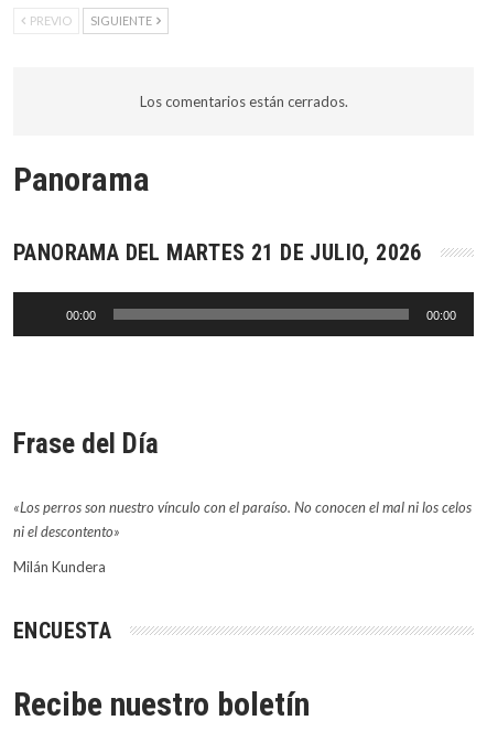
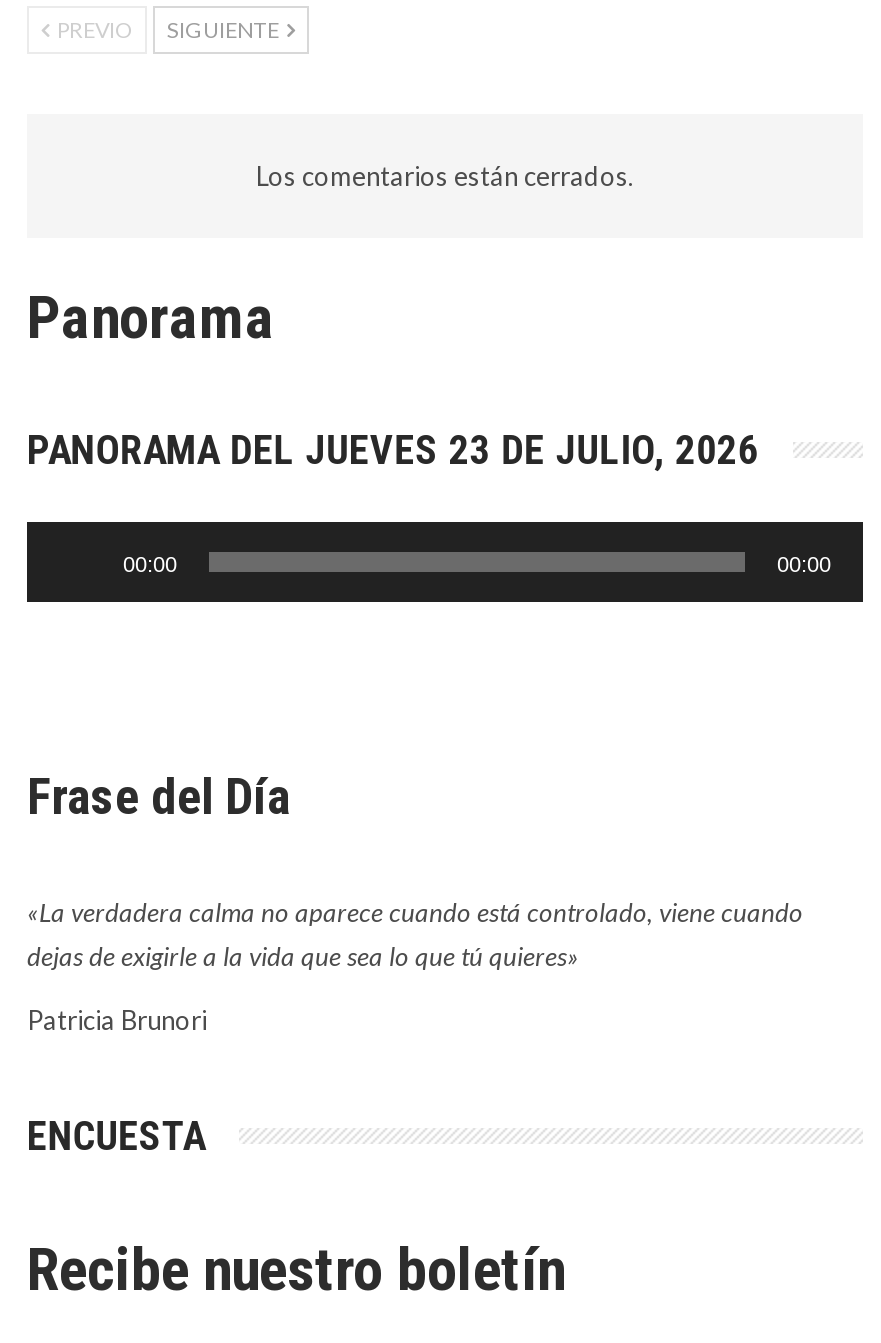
[13,239,422,265] PANORAMA DEL MARTES 21 DE JULIO, 2026 -> [27,425,759,473] PANORAMA DEL JUEVES 23 DE JULIO, 2026
[13,499,472,541] «Los perros son nuestro vínculo con el paraíso. No conocen el mal ni los celos | ni el descontento» -> [27,897,803,973] «La verdadera calma no aparece cuando está controlado, viene cuando | dejas de exigirle a la vida que sea lo que tú quieres»
[13,558,106,576] Milán Kundera -> [27,1005,207,1037] Patricia Brunori

